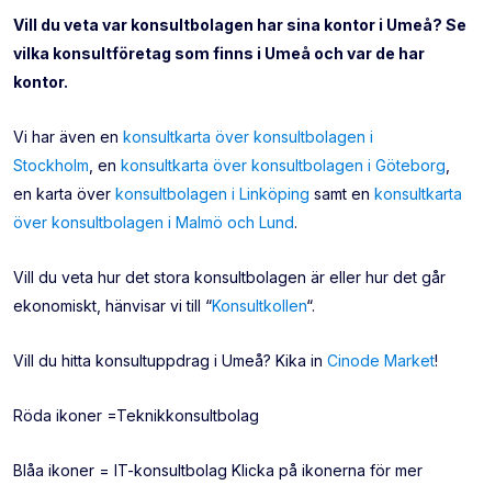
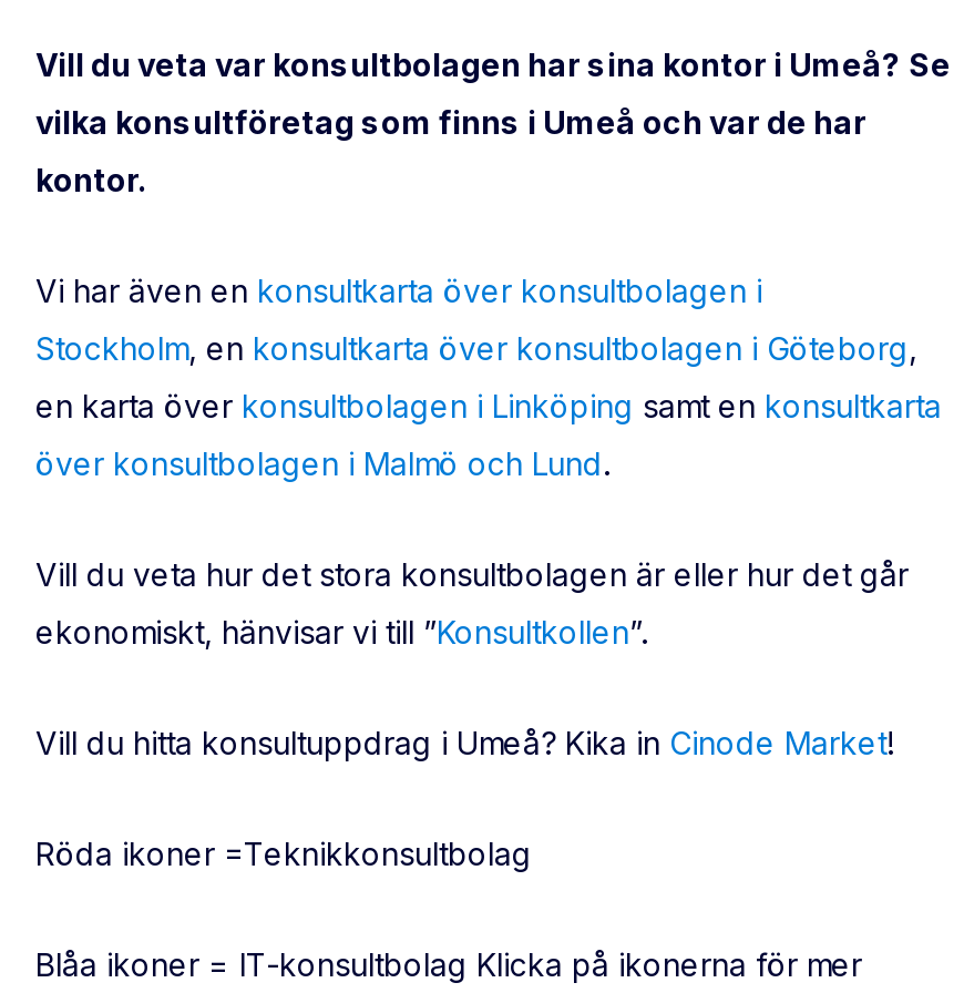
[13,296,315,315] ekonomiskt, hänvisar vi till “Konsultkollen“. -> [35,613,647,650] ekonomiskt, hänvisar vi till ”Konsultkollen”.

